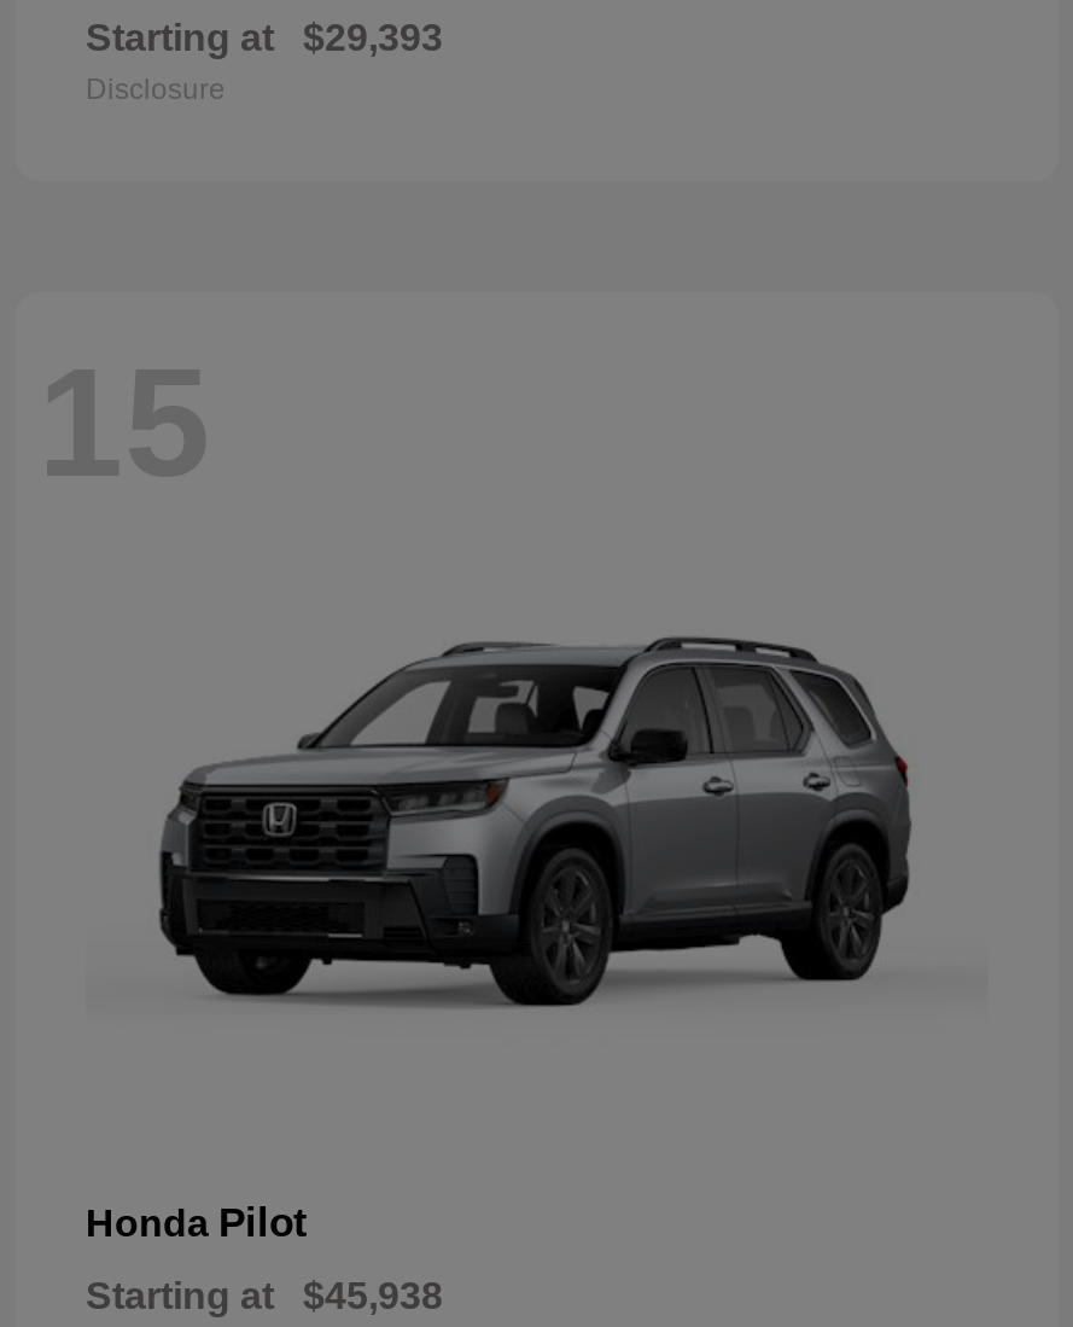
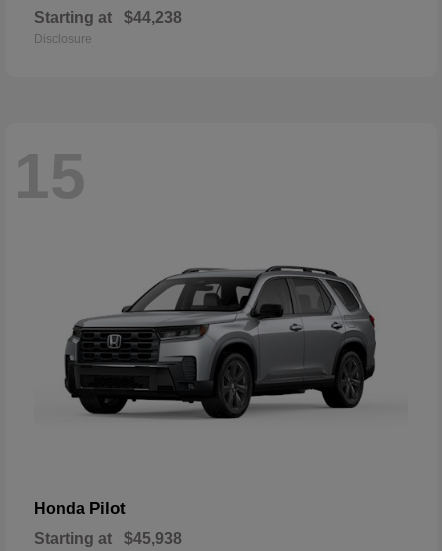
[86,18,443,59] Starting at $29,393 -> [34,9,182,26] Starting at $44,238

